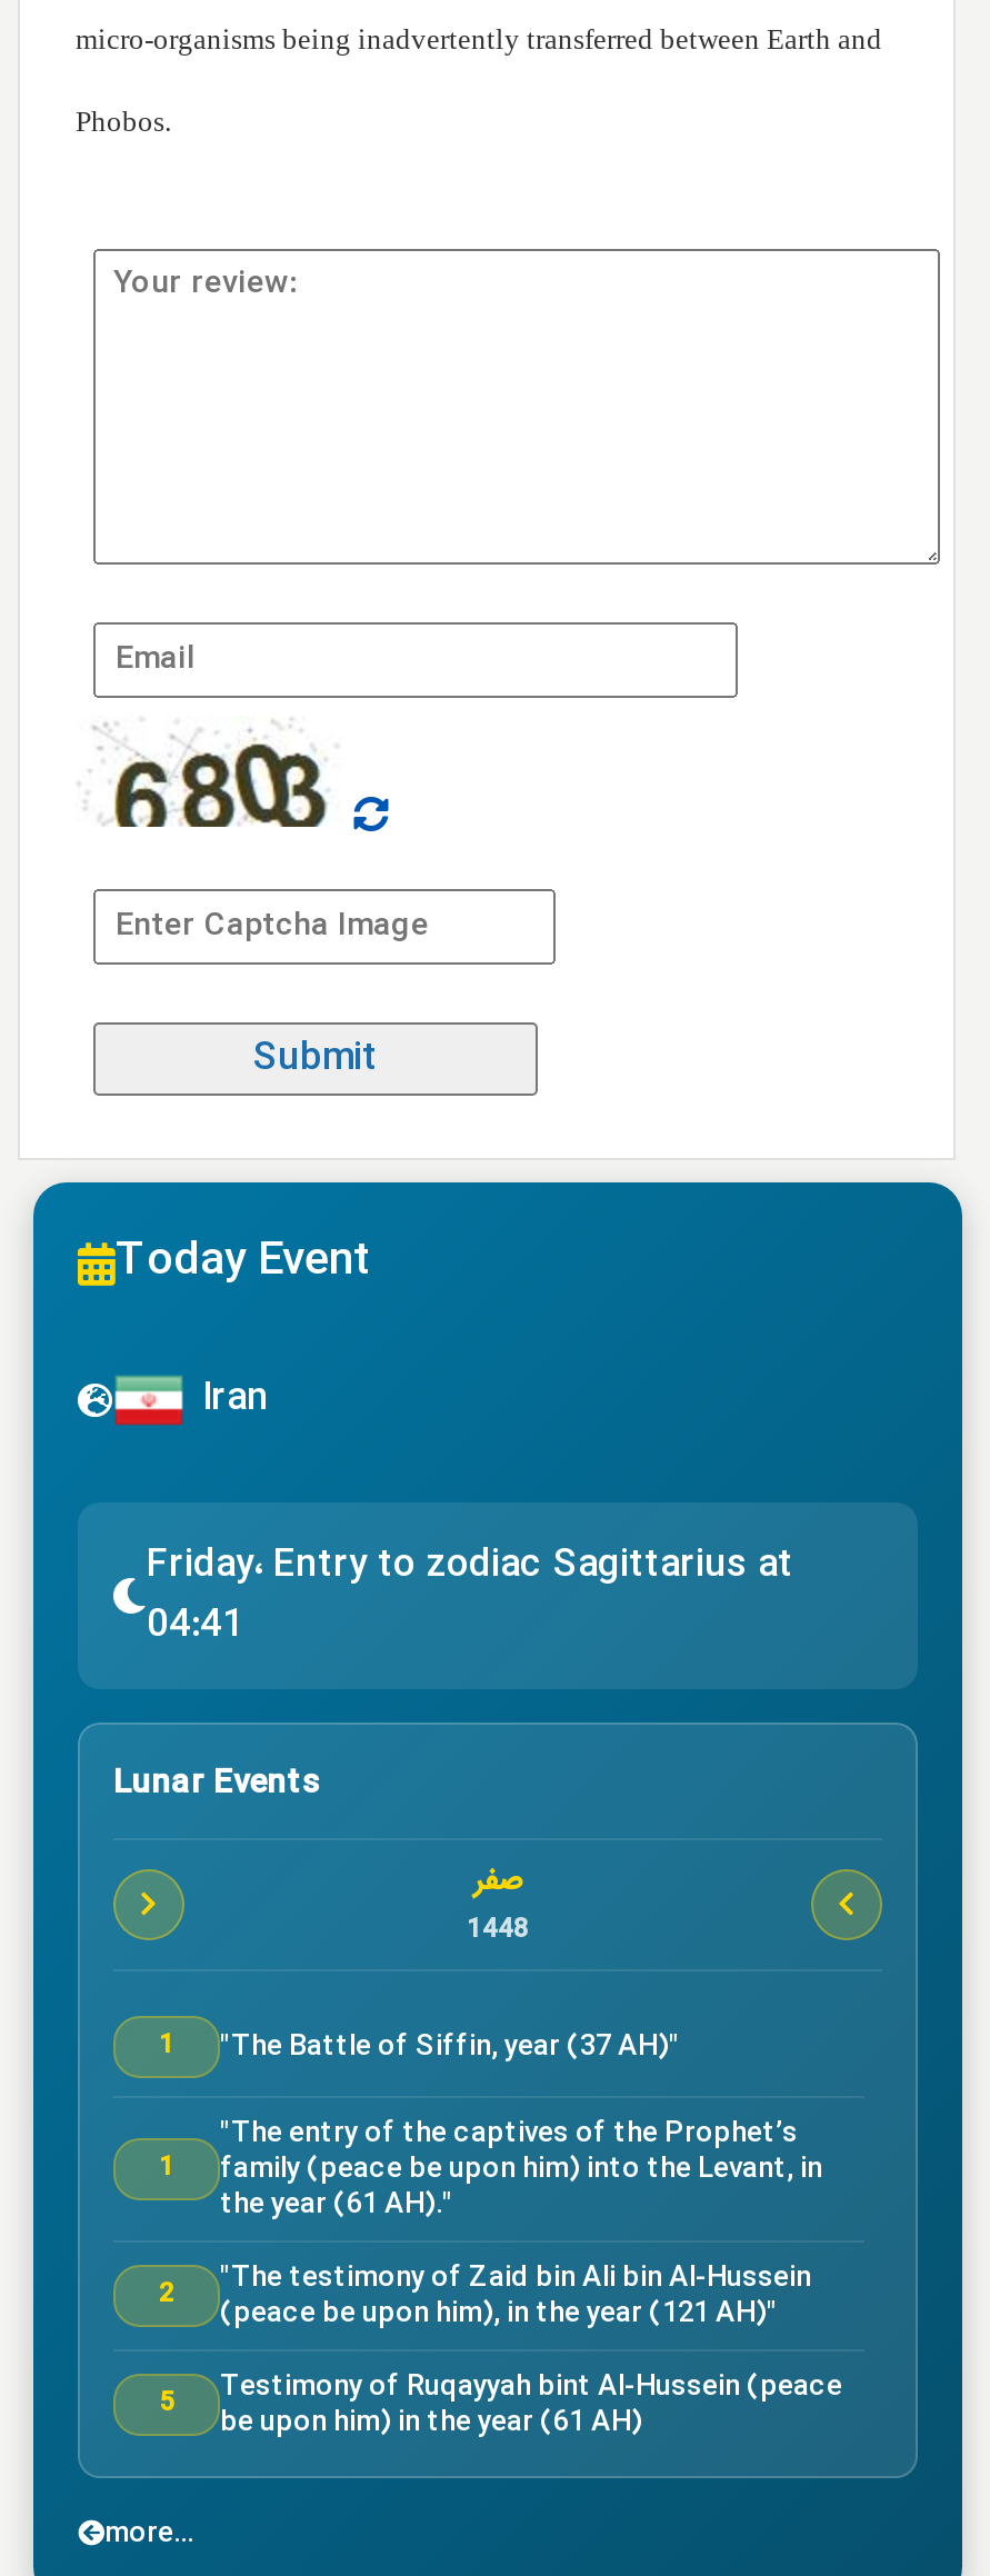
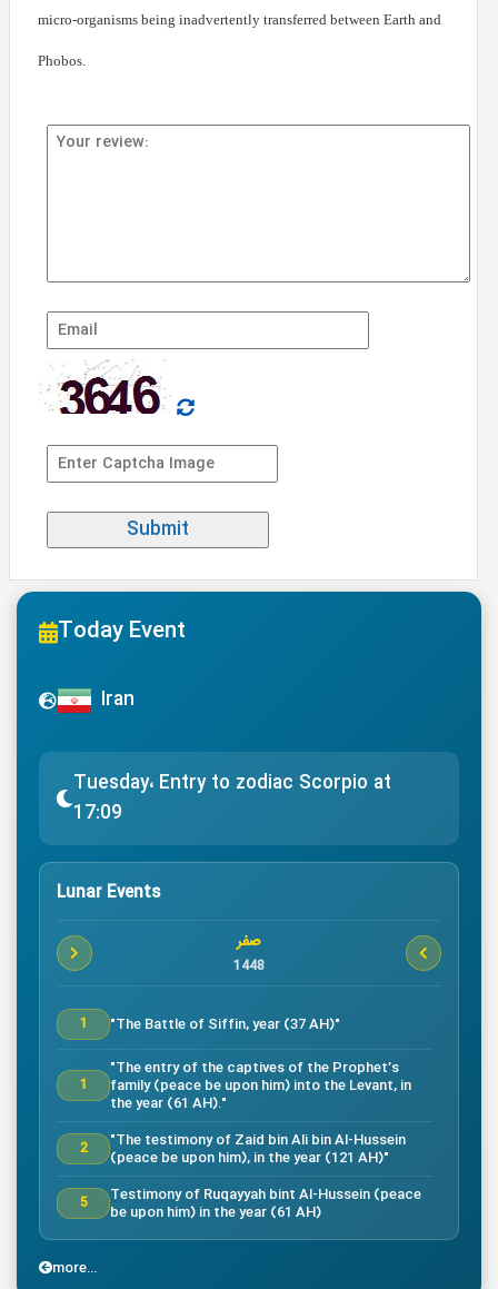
[113,740,329,829] [image] -> [58,371,163,415] [image]
[147,1537,793,1597] Friday، Entry to zodiac Sagittarius at -> [73,769,391,799] Tuesday، Entry to zodiac Scorpio at
[147,1597,244,1657] 04:41 -> [73,799,122,829] 17:09

